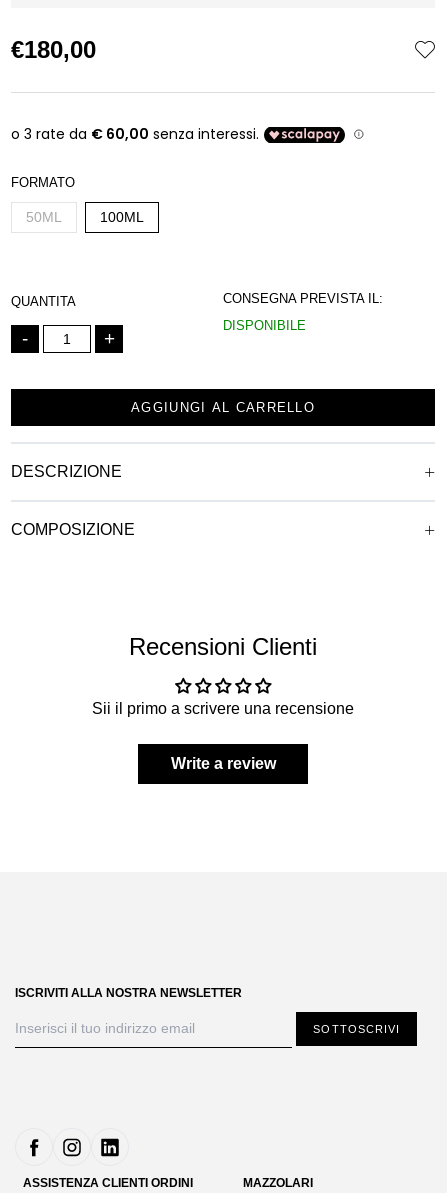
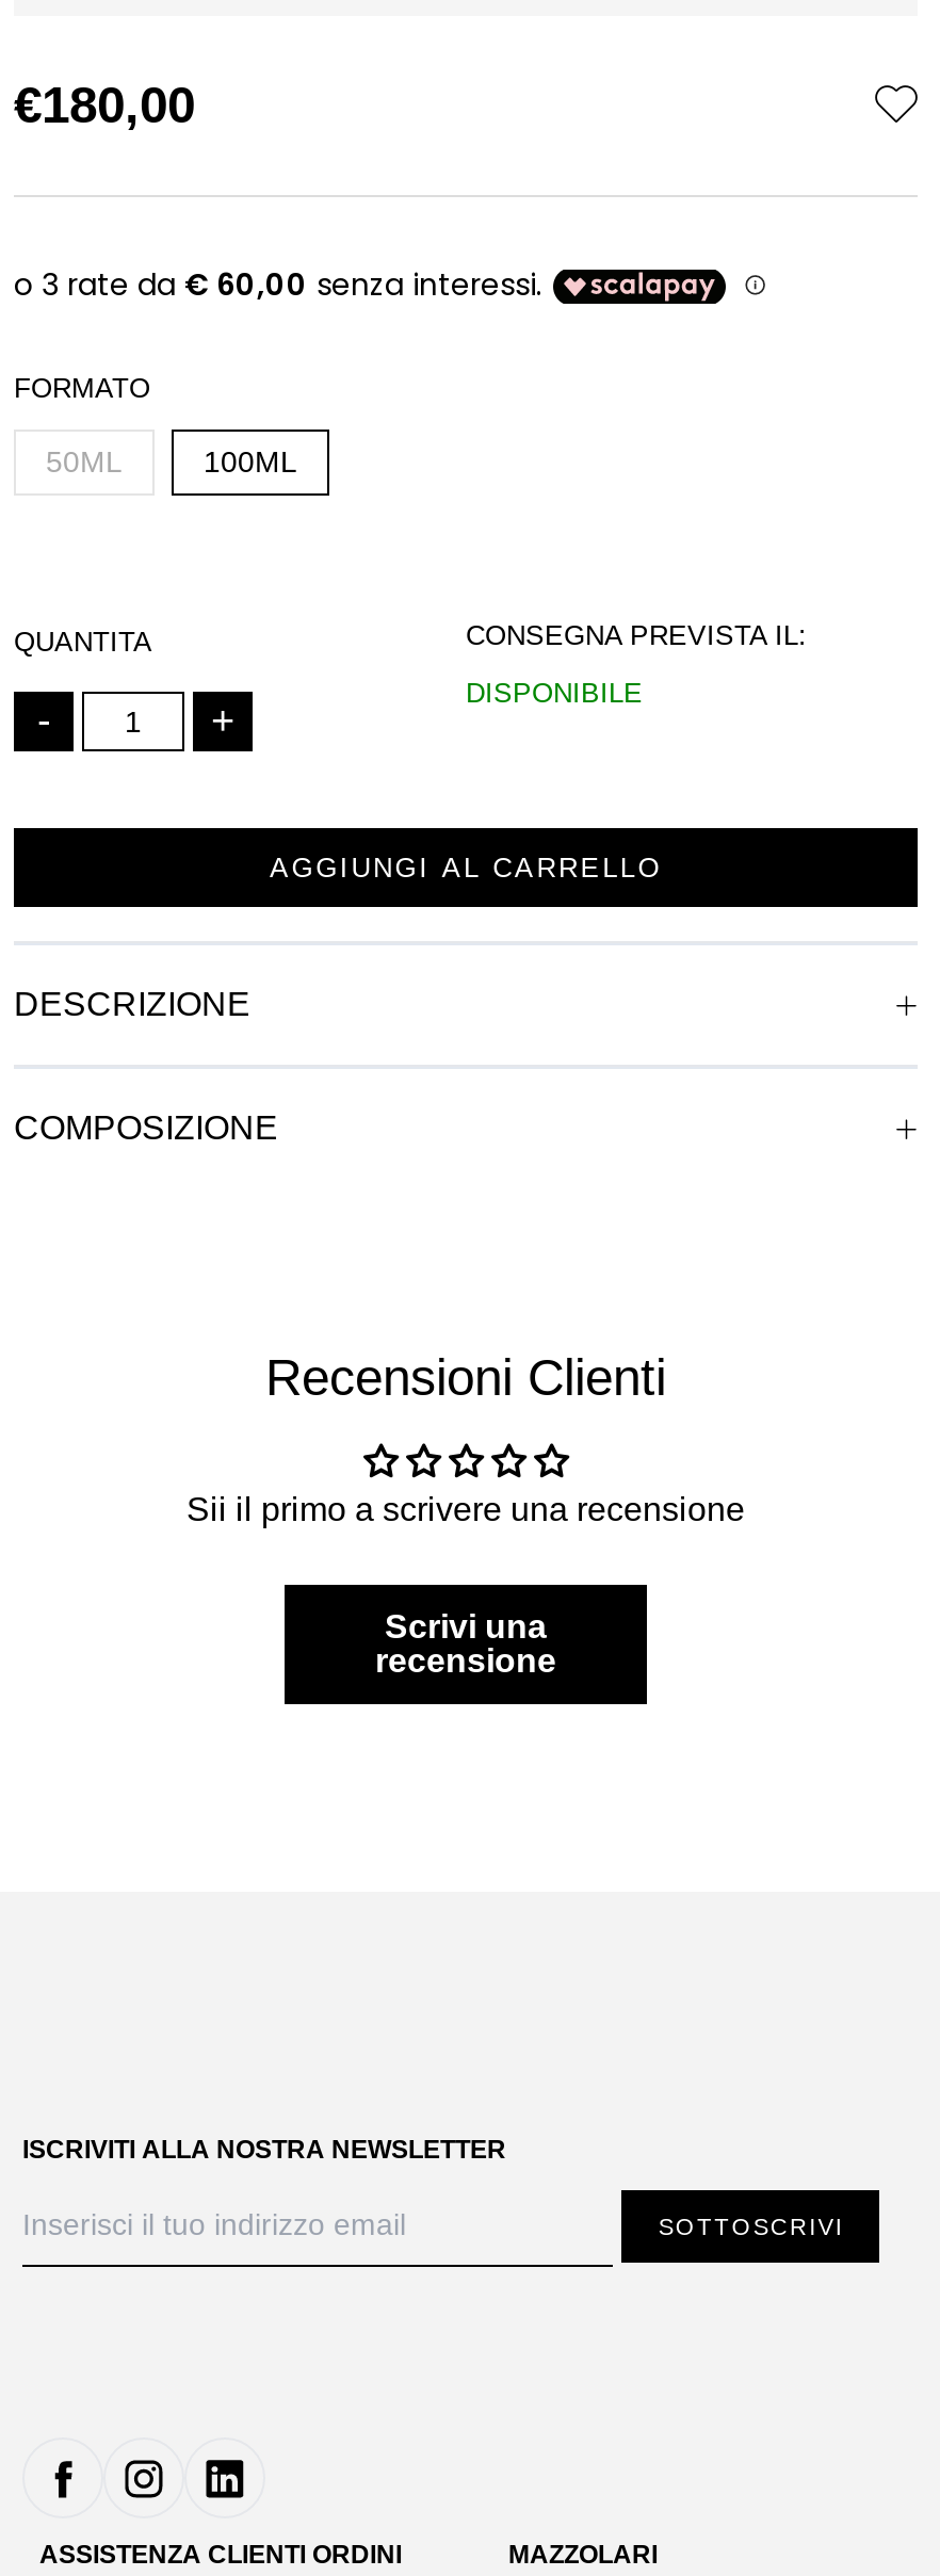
[170,755,275,772] Write a review -> [375,1608,556,1679] Scrivi una | recensione

